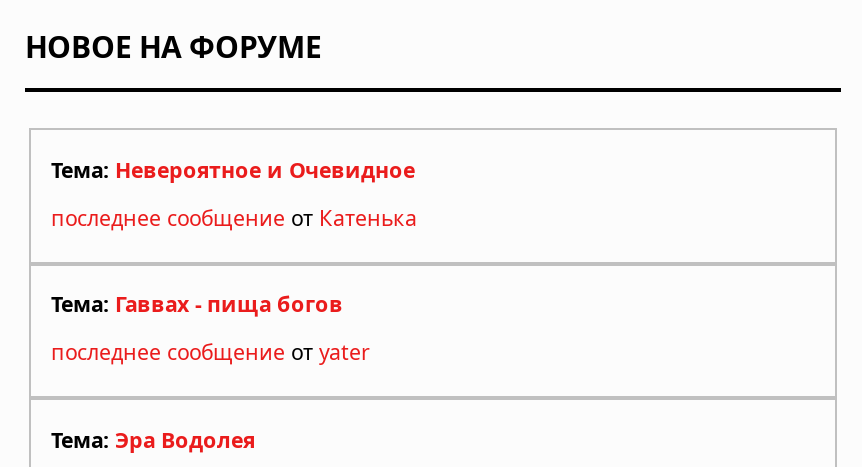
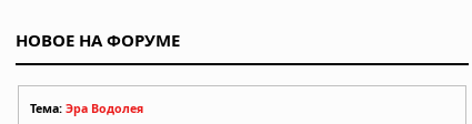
[51,155,417,366] Тема: Невероятное и Очевидное | последнее сообщение от Катенька | Тема: Гаввах - пища богов | последнее сообщение от yater -> none

